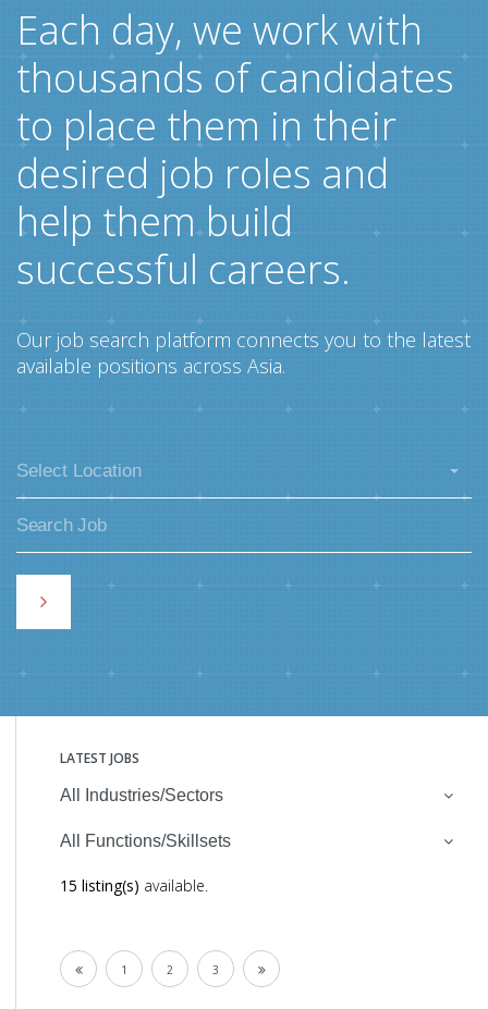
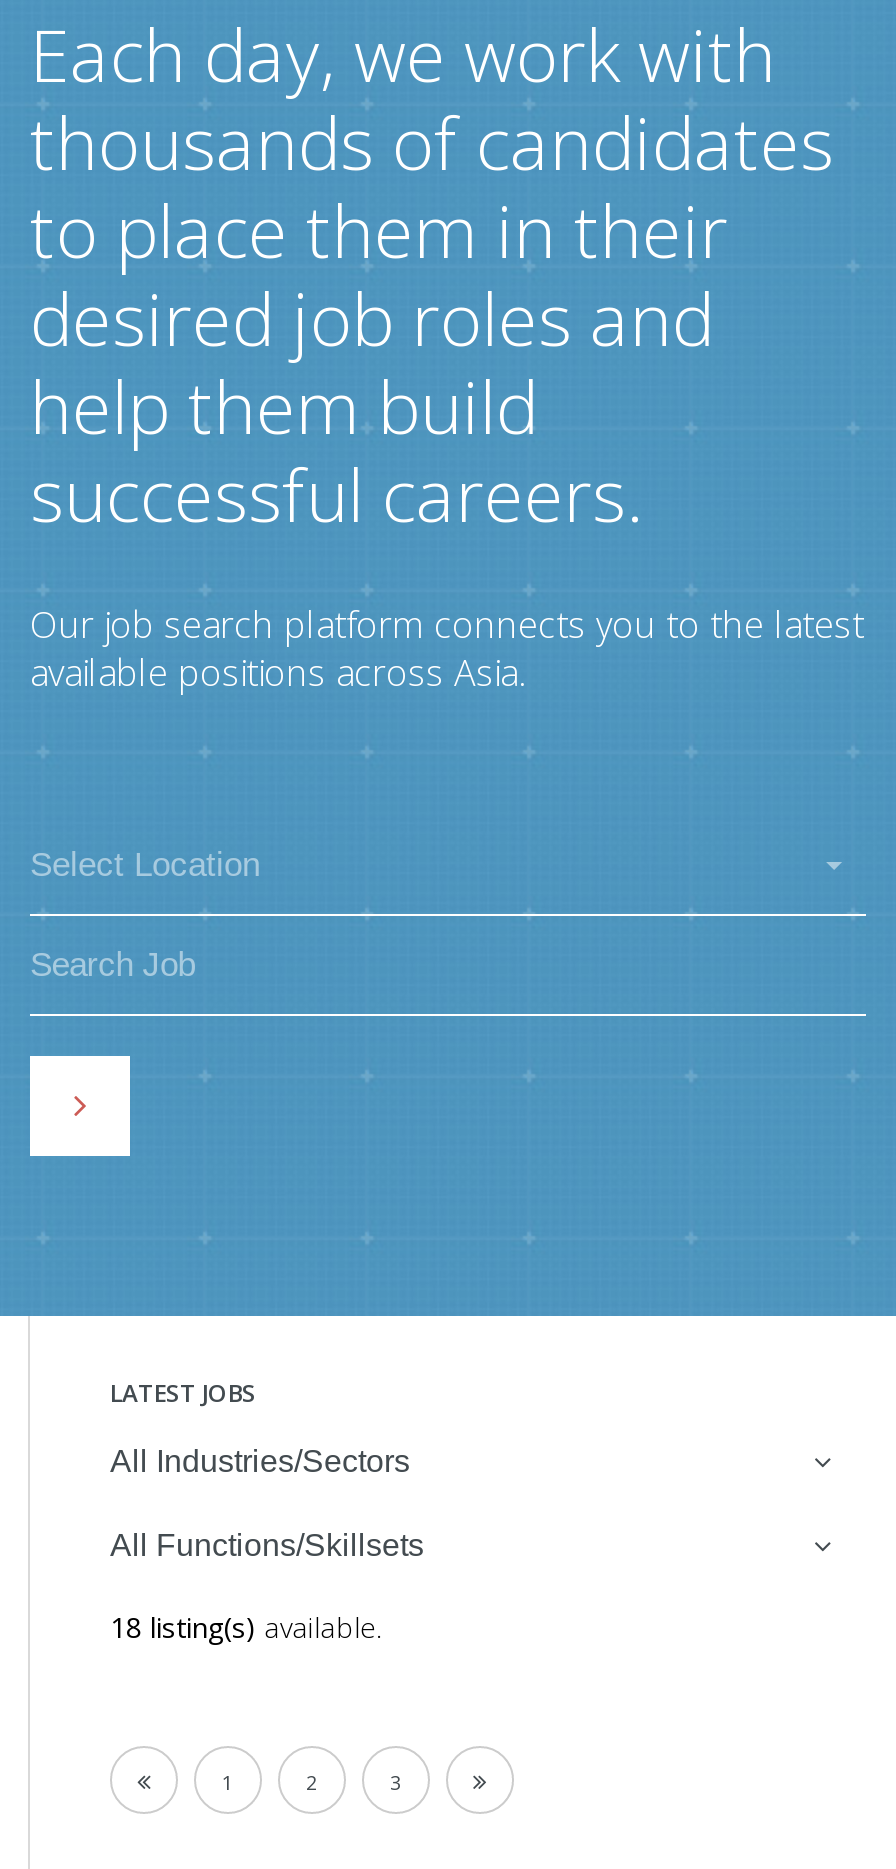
[60,875,208,896] 15 listing(s) available. -> [110,1608,382,1646] 18 listing(s) available.

